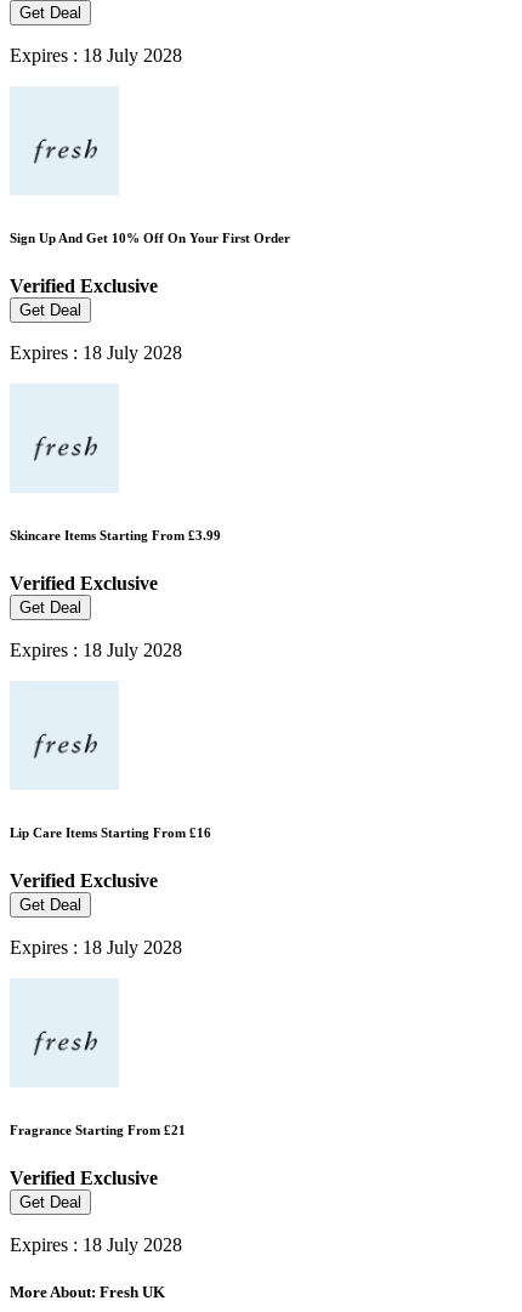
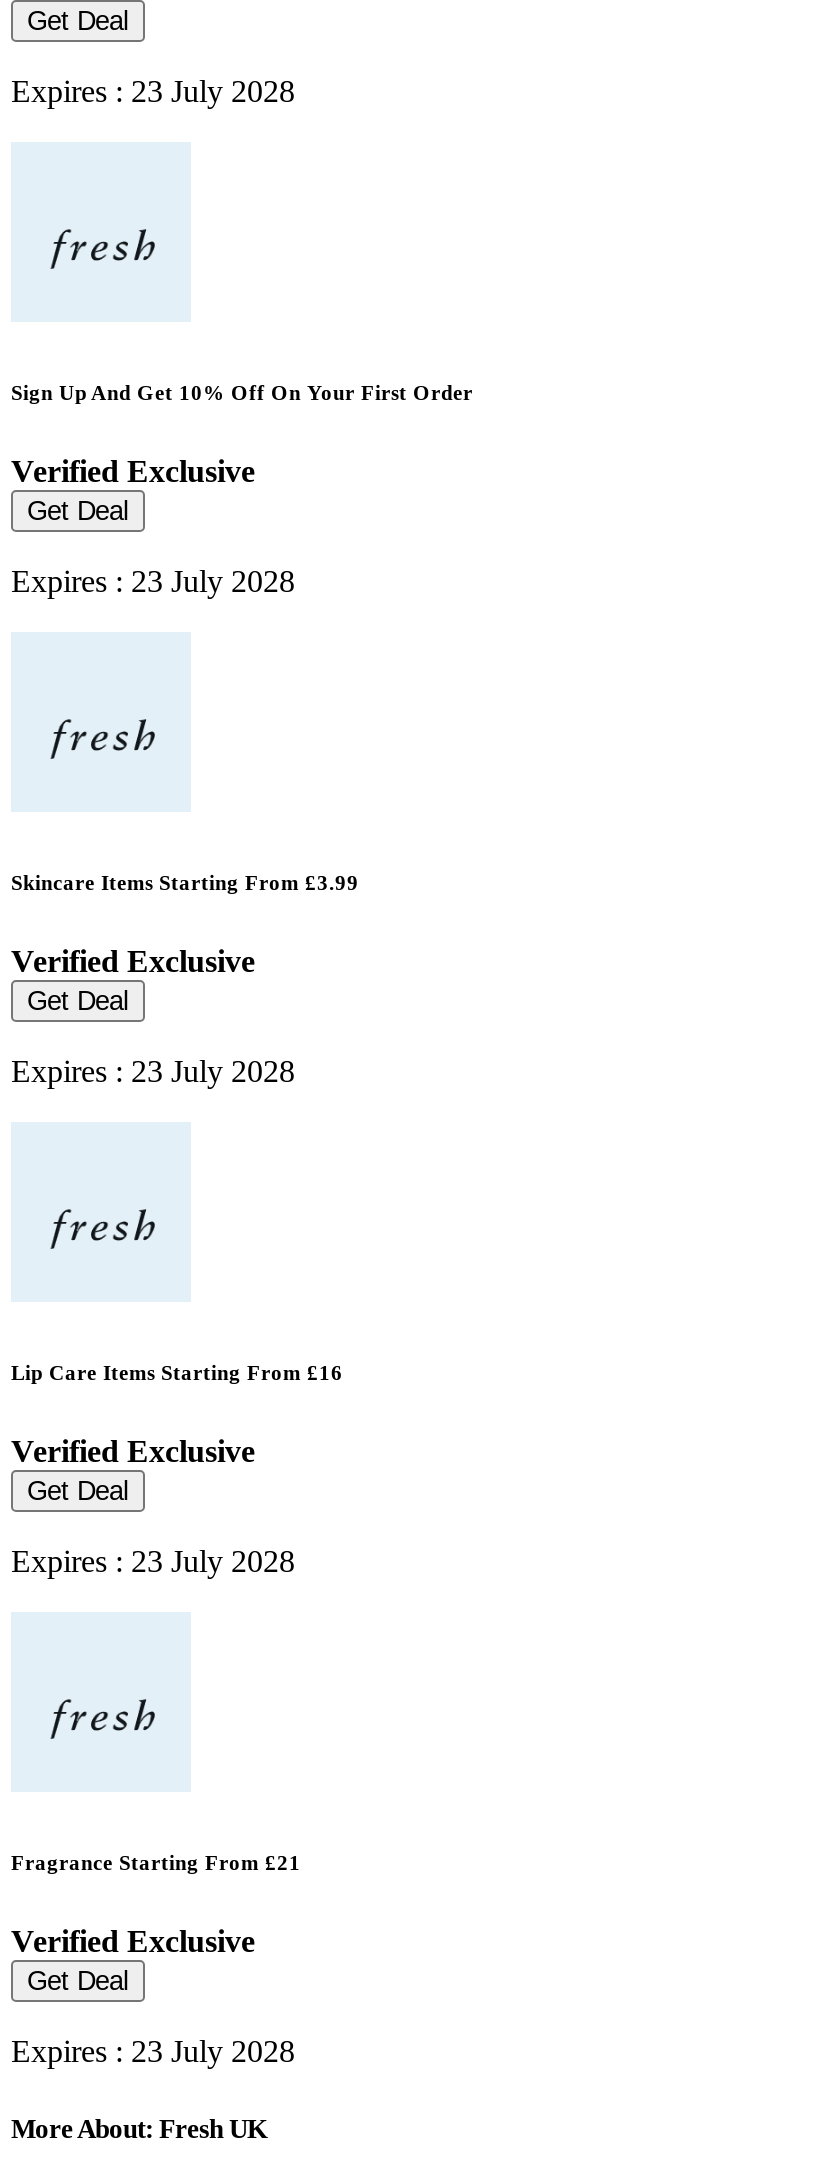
[10,45,182,66] Expires : 18 July 2028 -> [11,74,295,108] Expires : 23 July 2028
[10,342,182,363] Expires : 18 July 2028 -> [11,564,295,598] Expires : 23 July 2028
[10,639,182,660] Expires : 18 July 2028 -> [11,1054,295,1088] Expires : 23 July 2028
[10,937,182,957] Expires : 18 July 2028 -> [11,1544,295,1578] Expires : 23 July 2028
[10,1234,182,1255] Expires : 18 July 2028 -> [11,2034,295,2068] Expires : 23 July 2028

